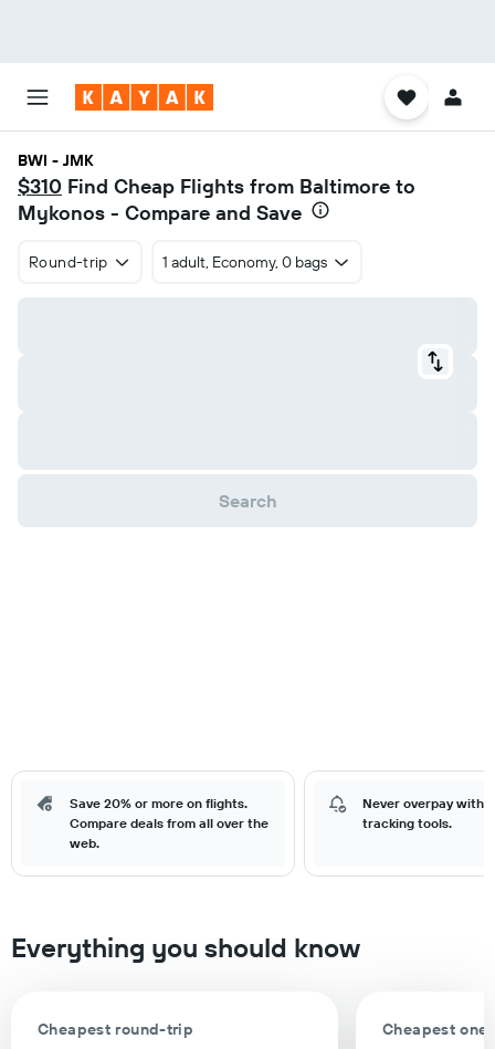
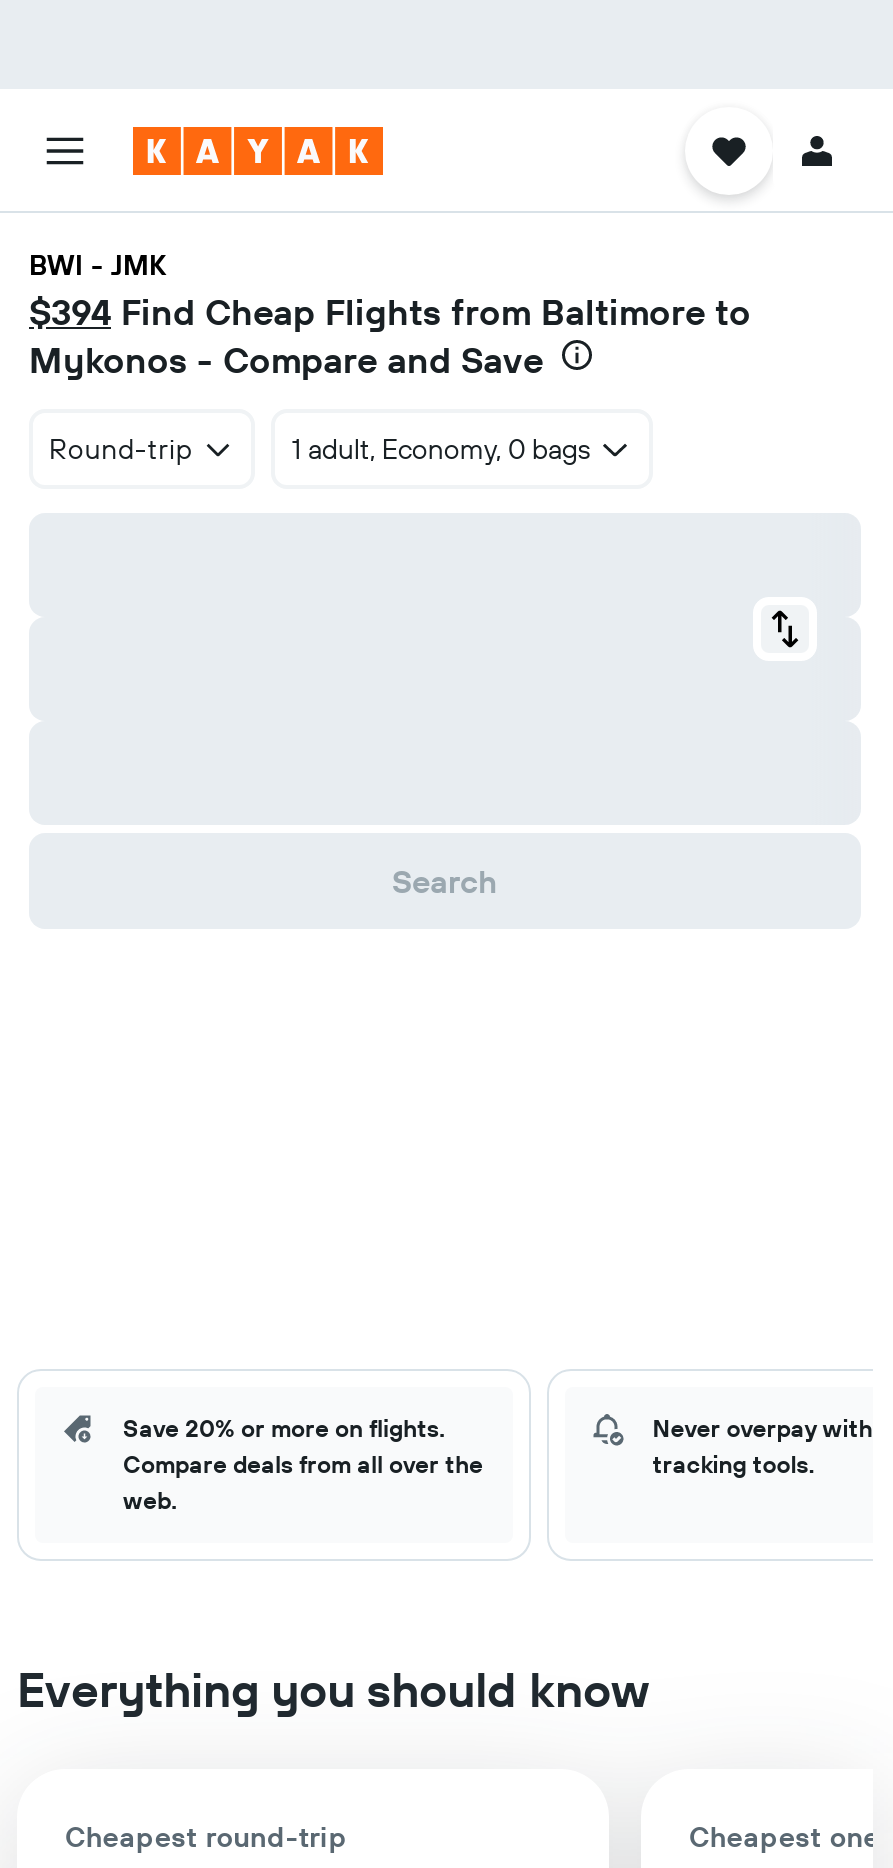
[18,174,415,199] $310 Find Cheap Flights from Baltimore to -> [29,289,751,335] $394 Find Cheap Flights from Baltimore to

